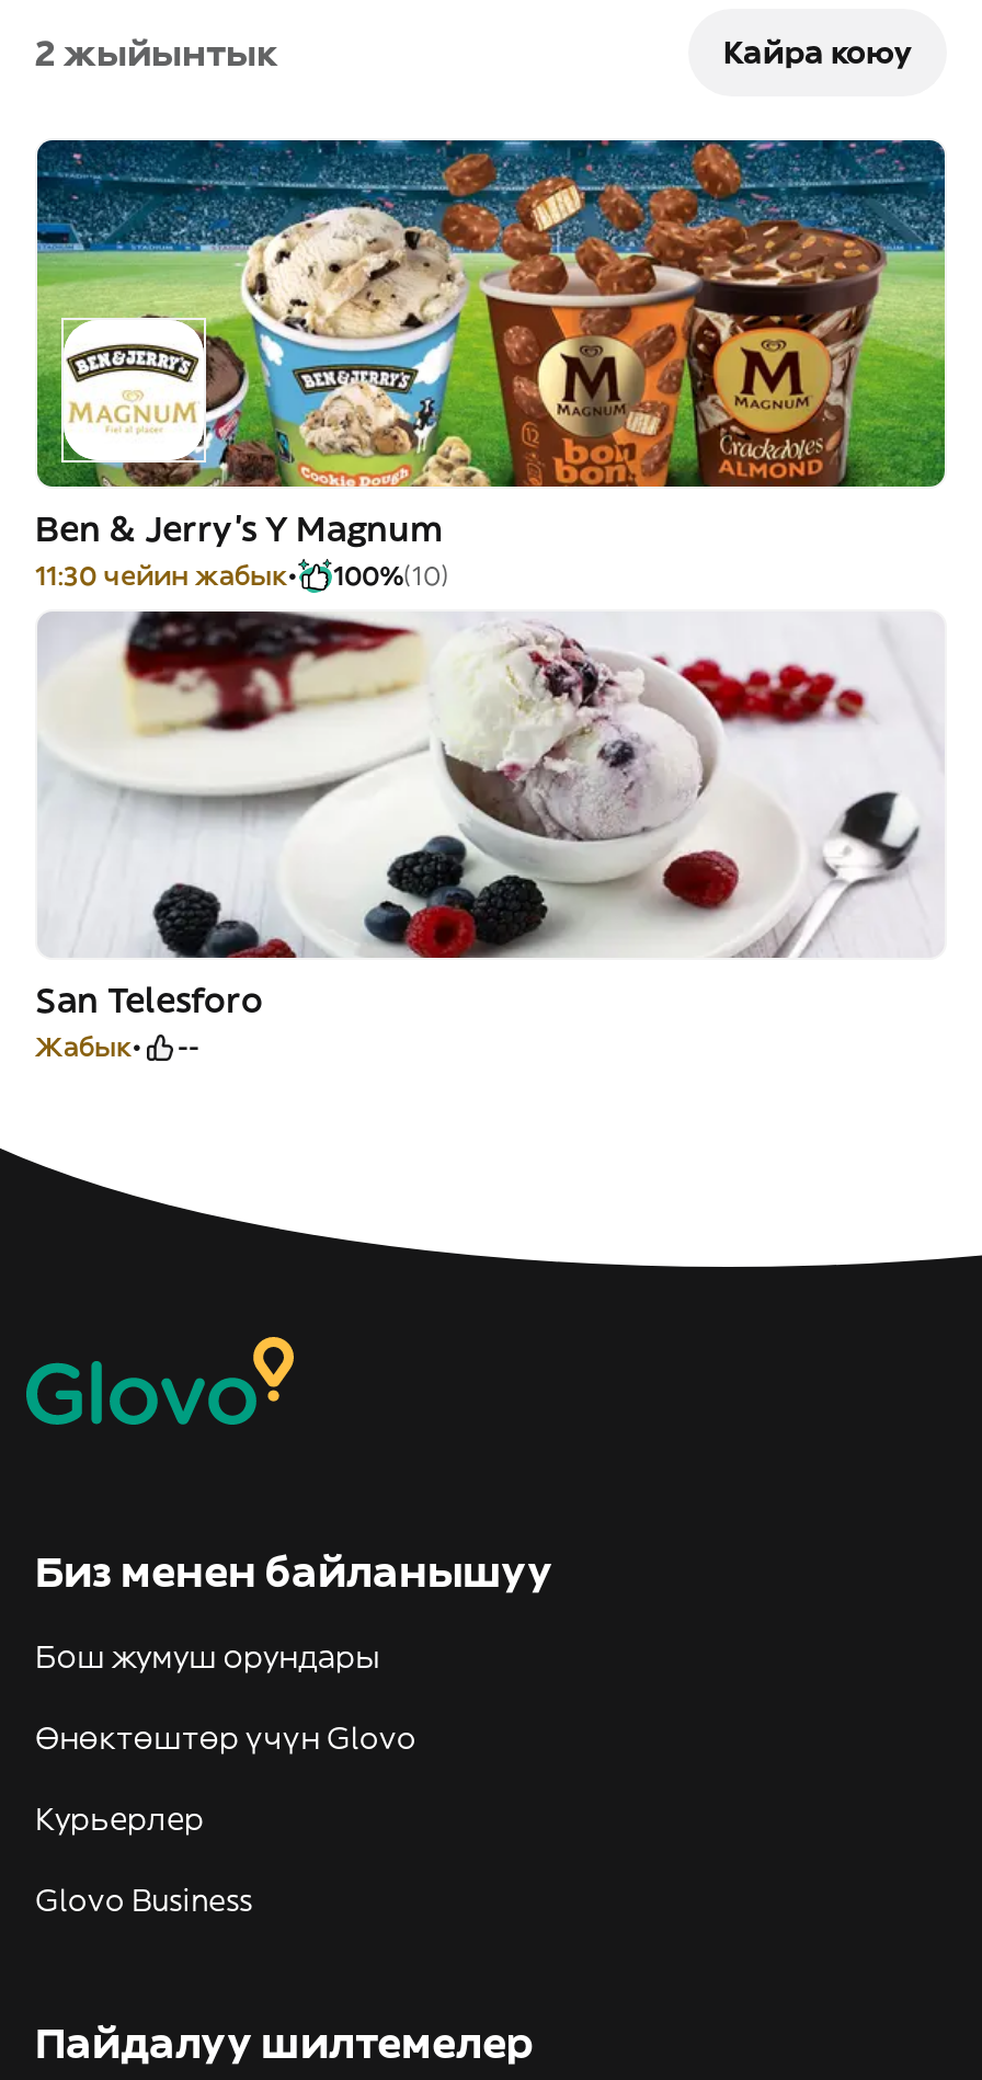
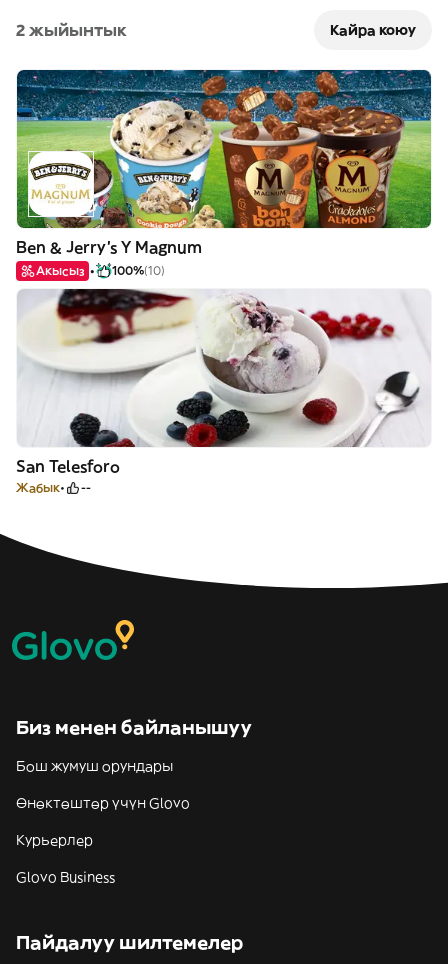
[35,559,287,592] 11:30 чейин жабык -> [36,263,85,278] Акысыз

